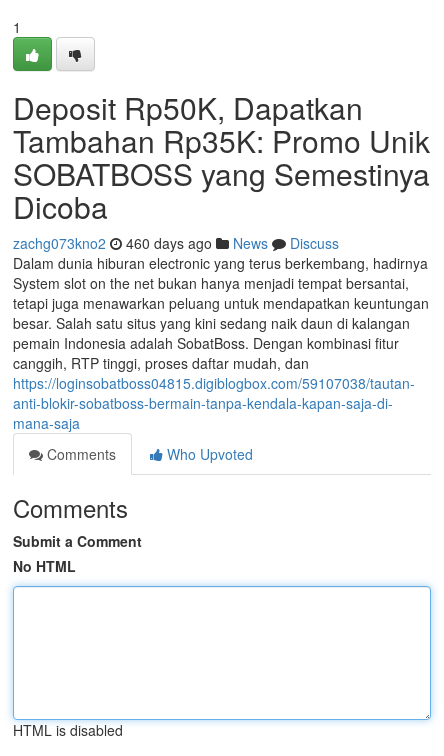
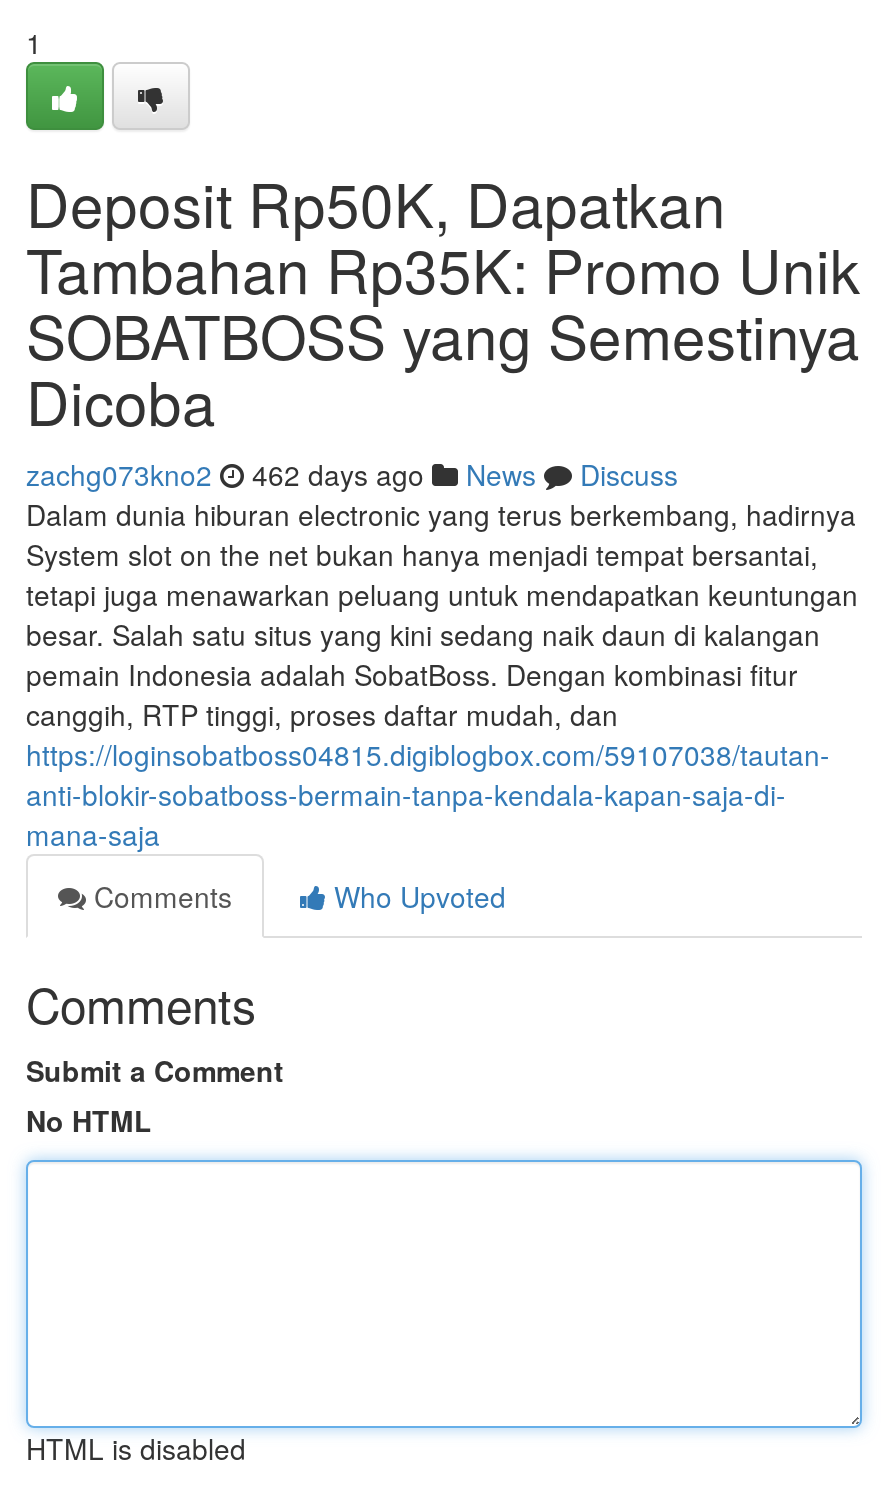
[13,233,339,253] zachg073kno2 460 days ago News Discuss -> [26,454,678,494] zachg073kno2 462 days ago News Discuss

